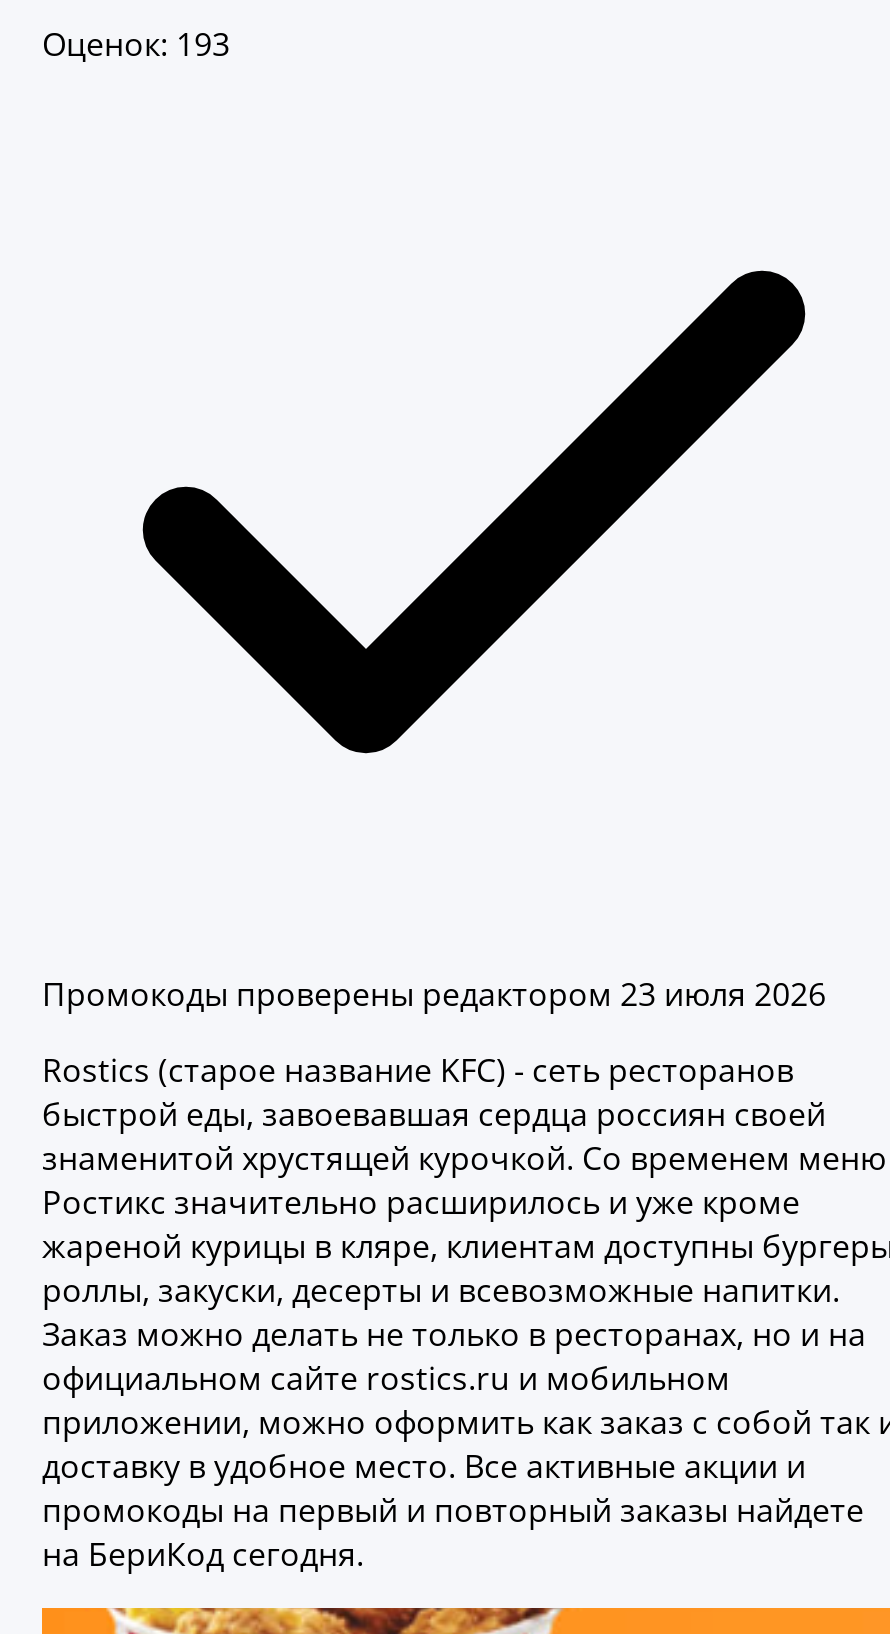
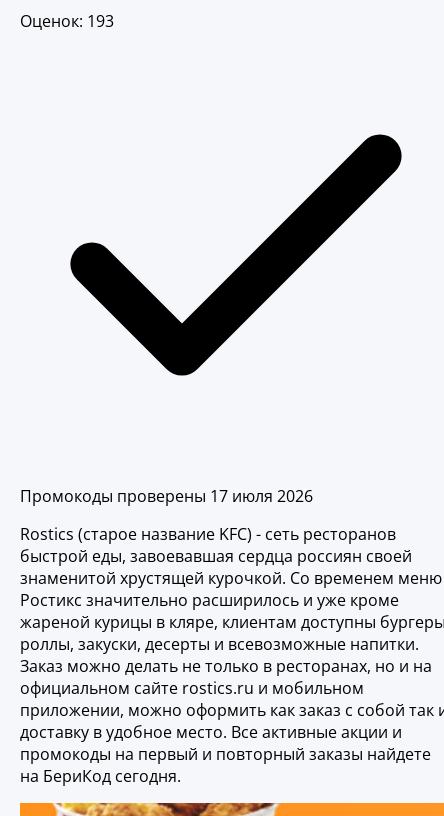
[42,971,826,1015] Промокоды проверены редактором 23 июля 2026 -> [20,485,313,507] Промокоды проверены 17 июля 2026

